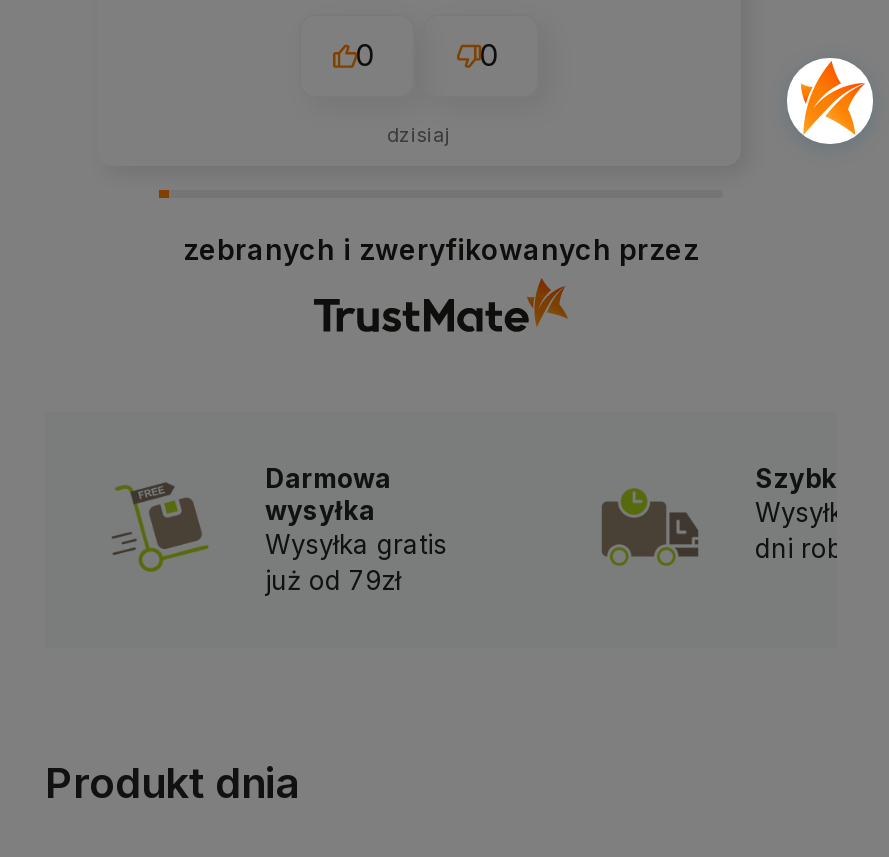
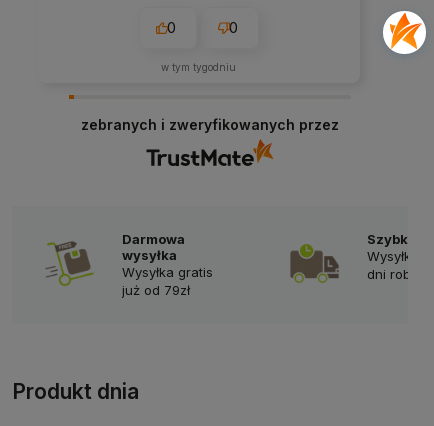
[785,22,875,146] [image] -> [382,10,427,72] [image]
[387,121,451,145] dzisiaj -> [161,61,236,73] w tym tygodniu

